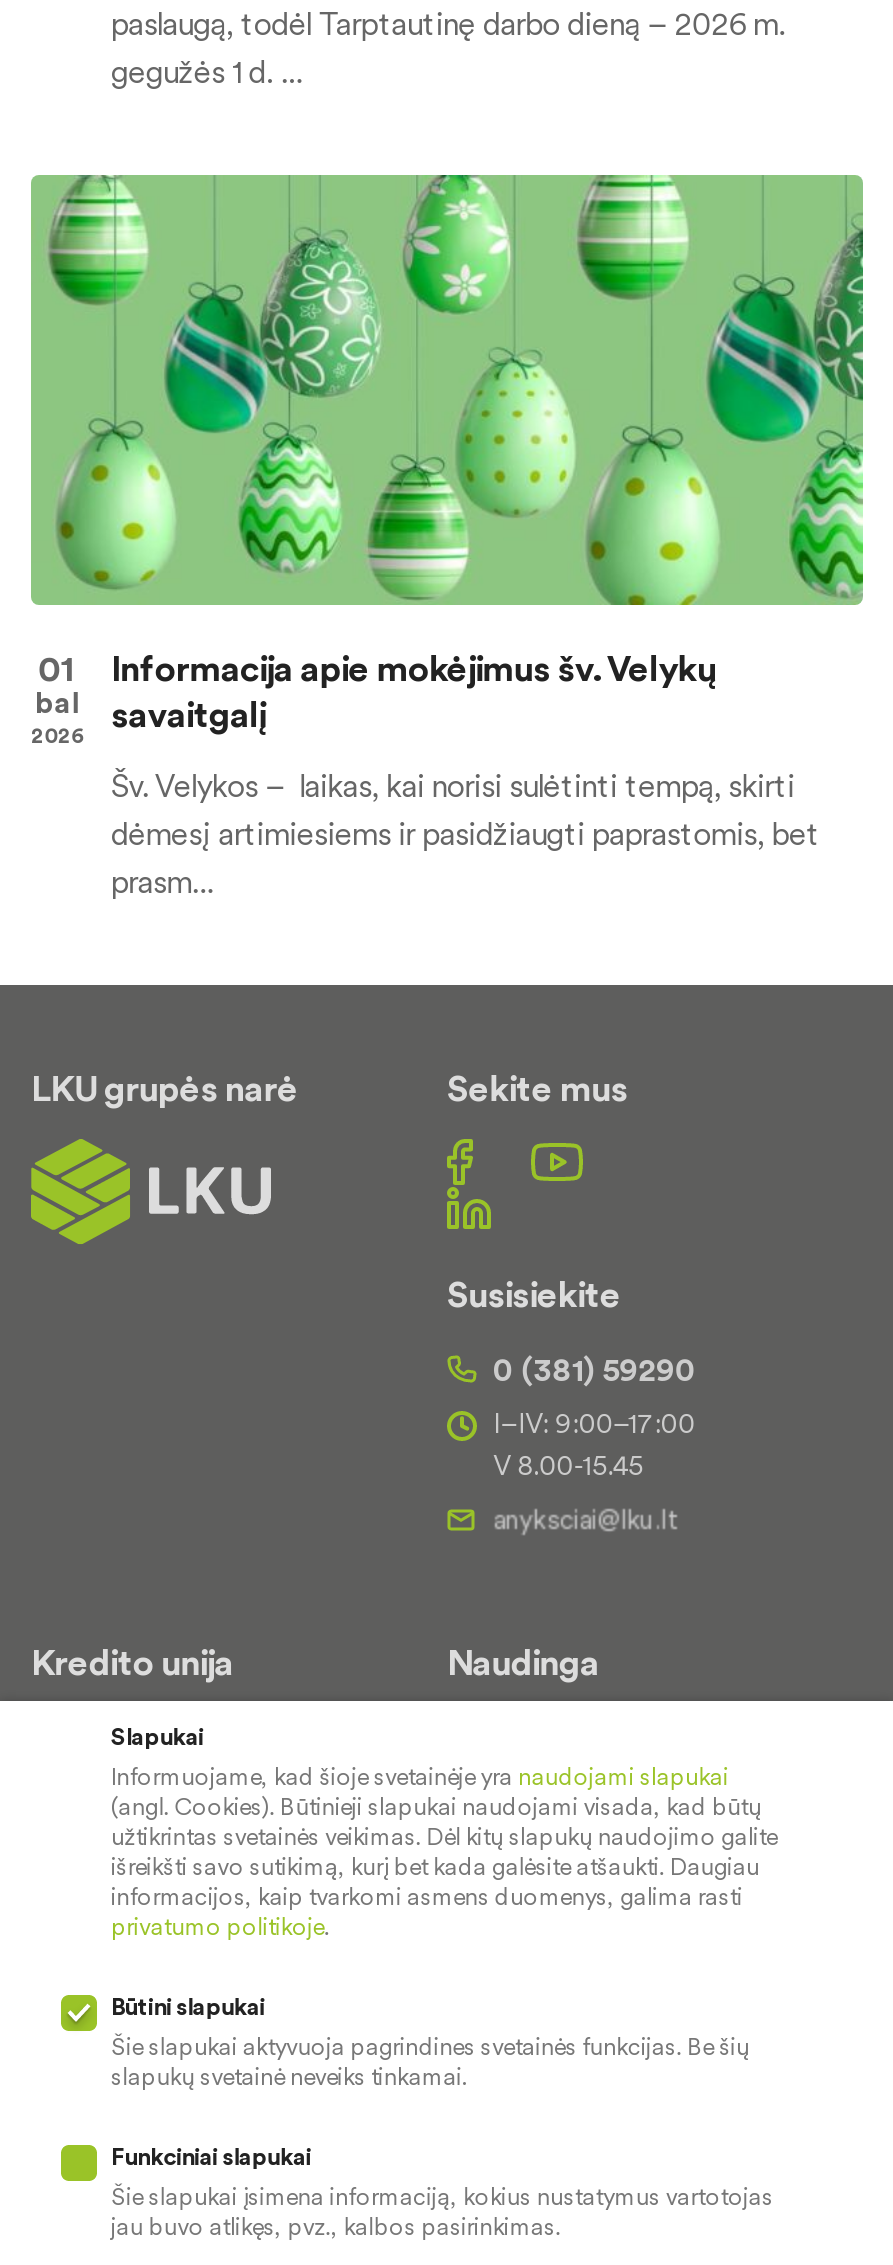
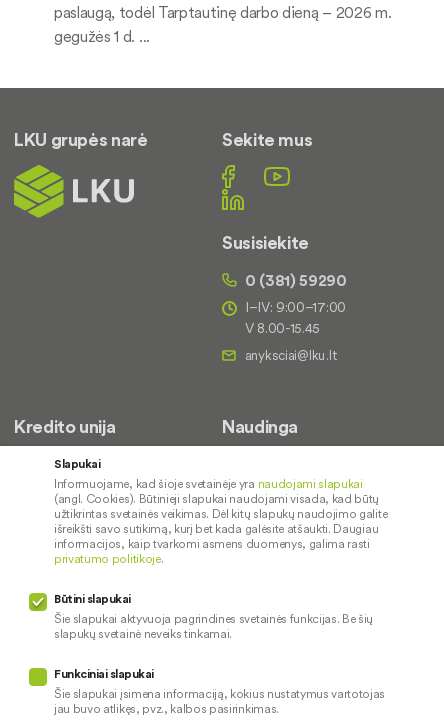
[29,172,865,750] [image] | 01 | bal | 2026 -> none
[111,646,820,902] Informacija apie mokėjimus šv. Velykų | savaitgalį | Šv. Velykos – laikas, kai norisi sulėtinti tempą, skirti | dėmesį artimiesiems ir pasidžiaugti paprastomis, bet | prasm... -> none

